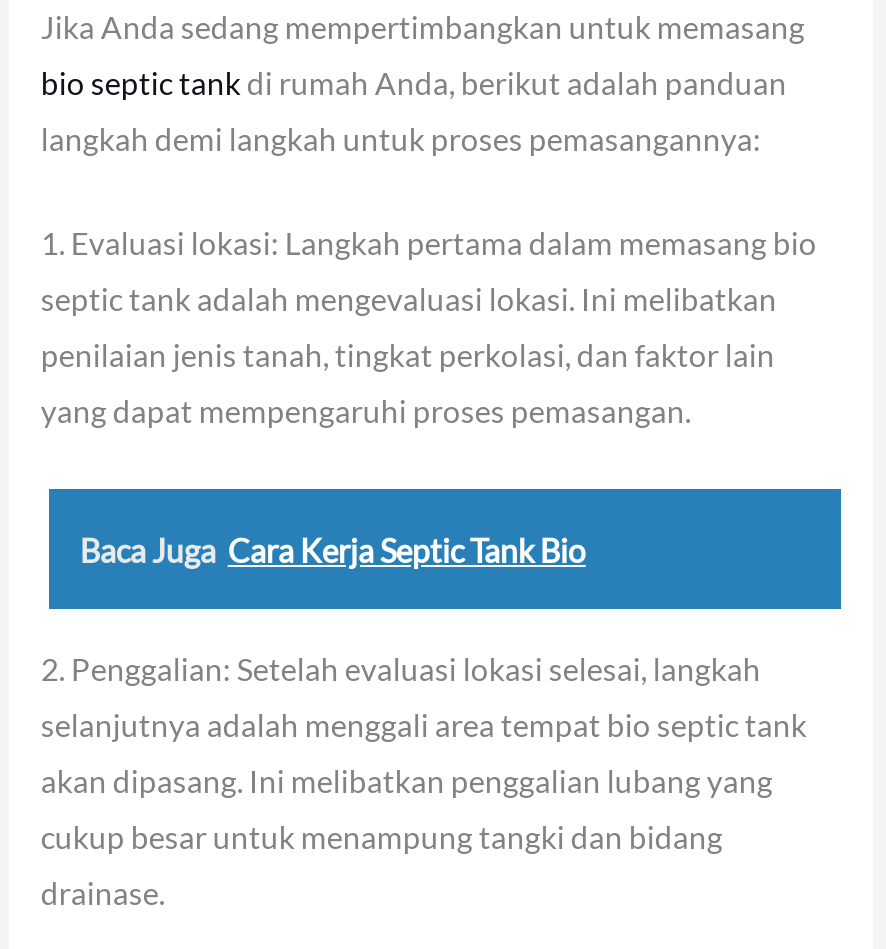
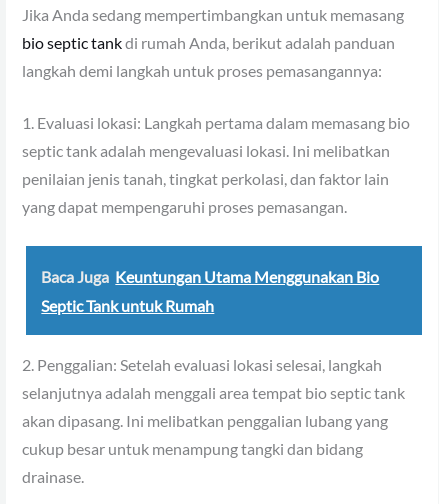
[80,530,586,568] Baca Juga Cara Kerja Septic Tank Bio -> [41,267,379,315] Baca Juga Keuntungan Utama Menggunakan Bio | Septic Tank untuk Rumah

